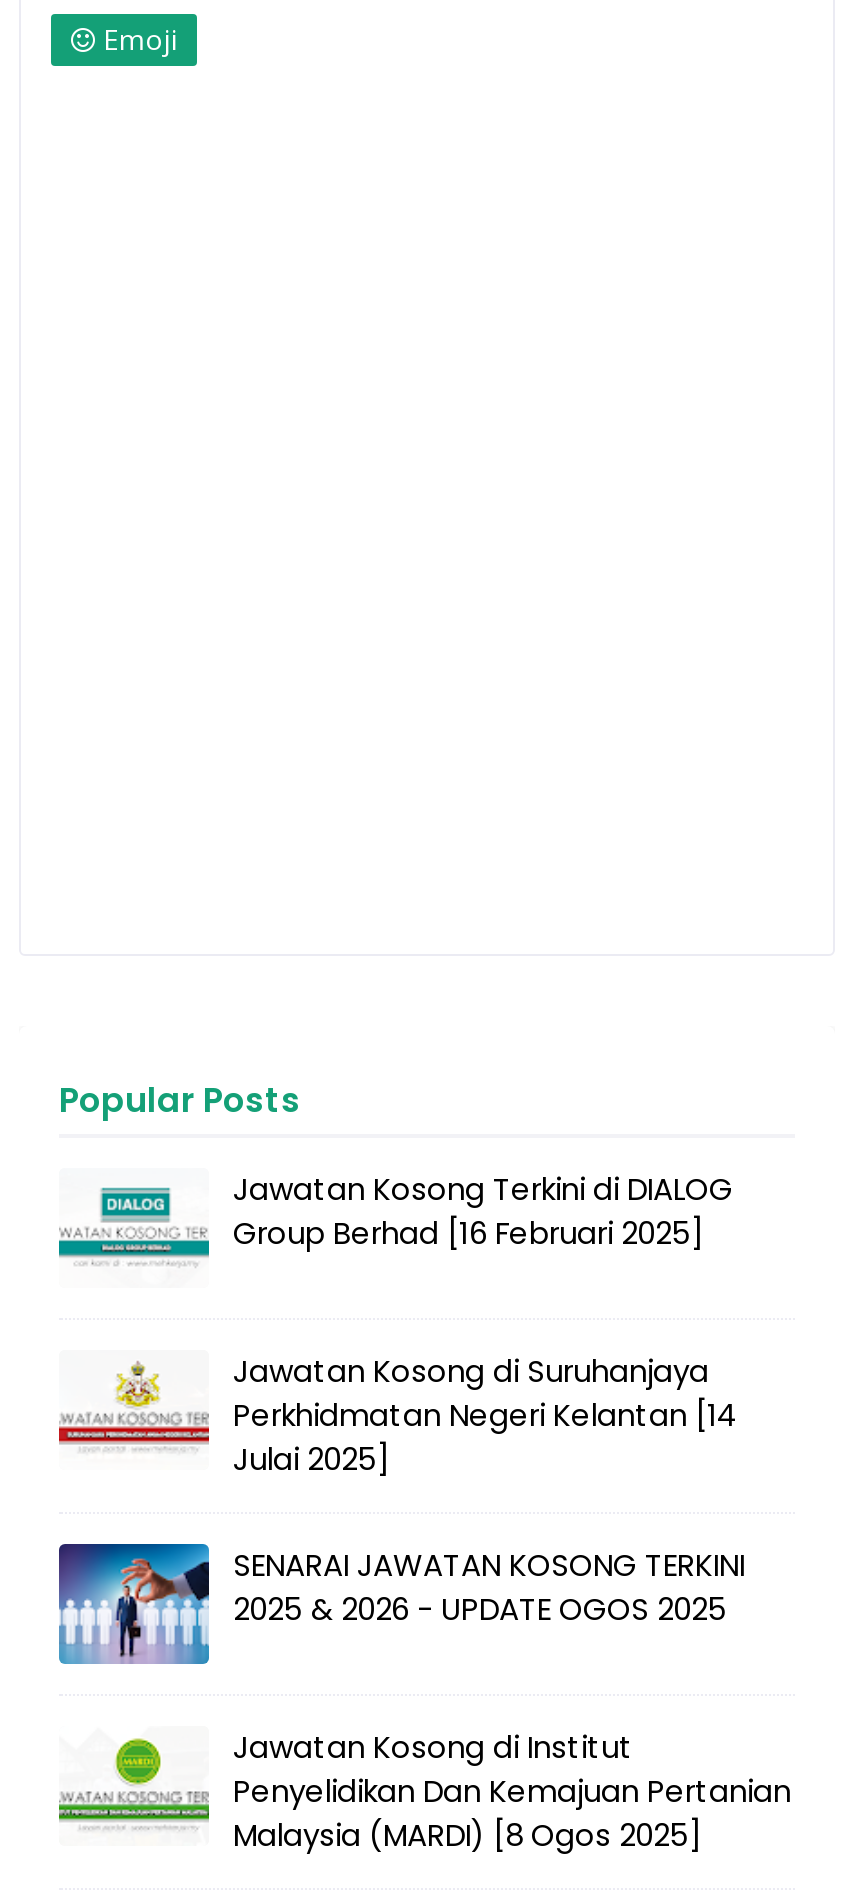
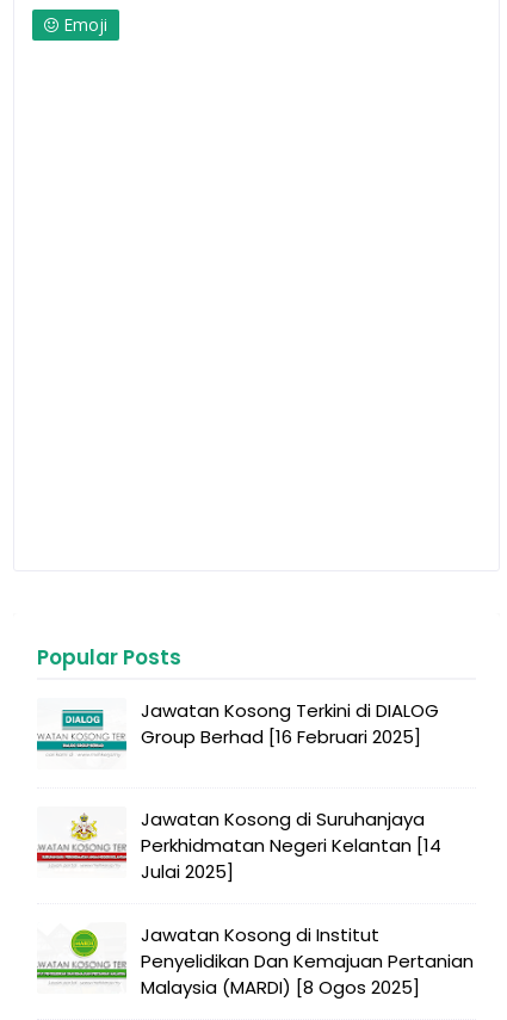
[57,1542,745,1666] [image] | SENARAI JAWATAN KOSONG TERKINI | 2025 & 2026 - UPDATE OGOS 2025 -> none

